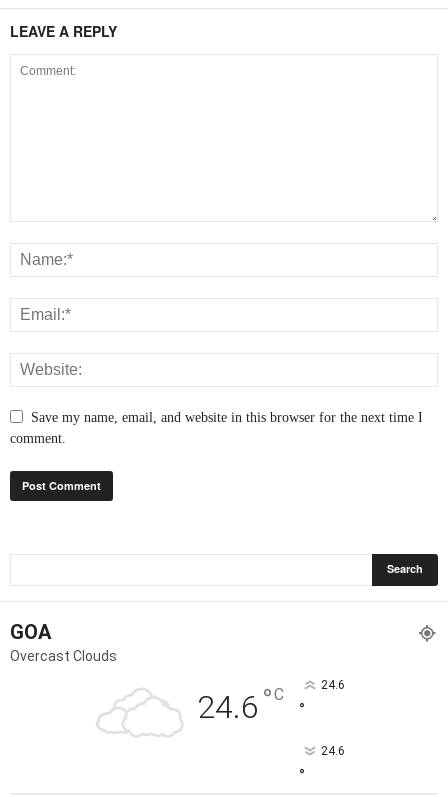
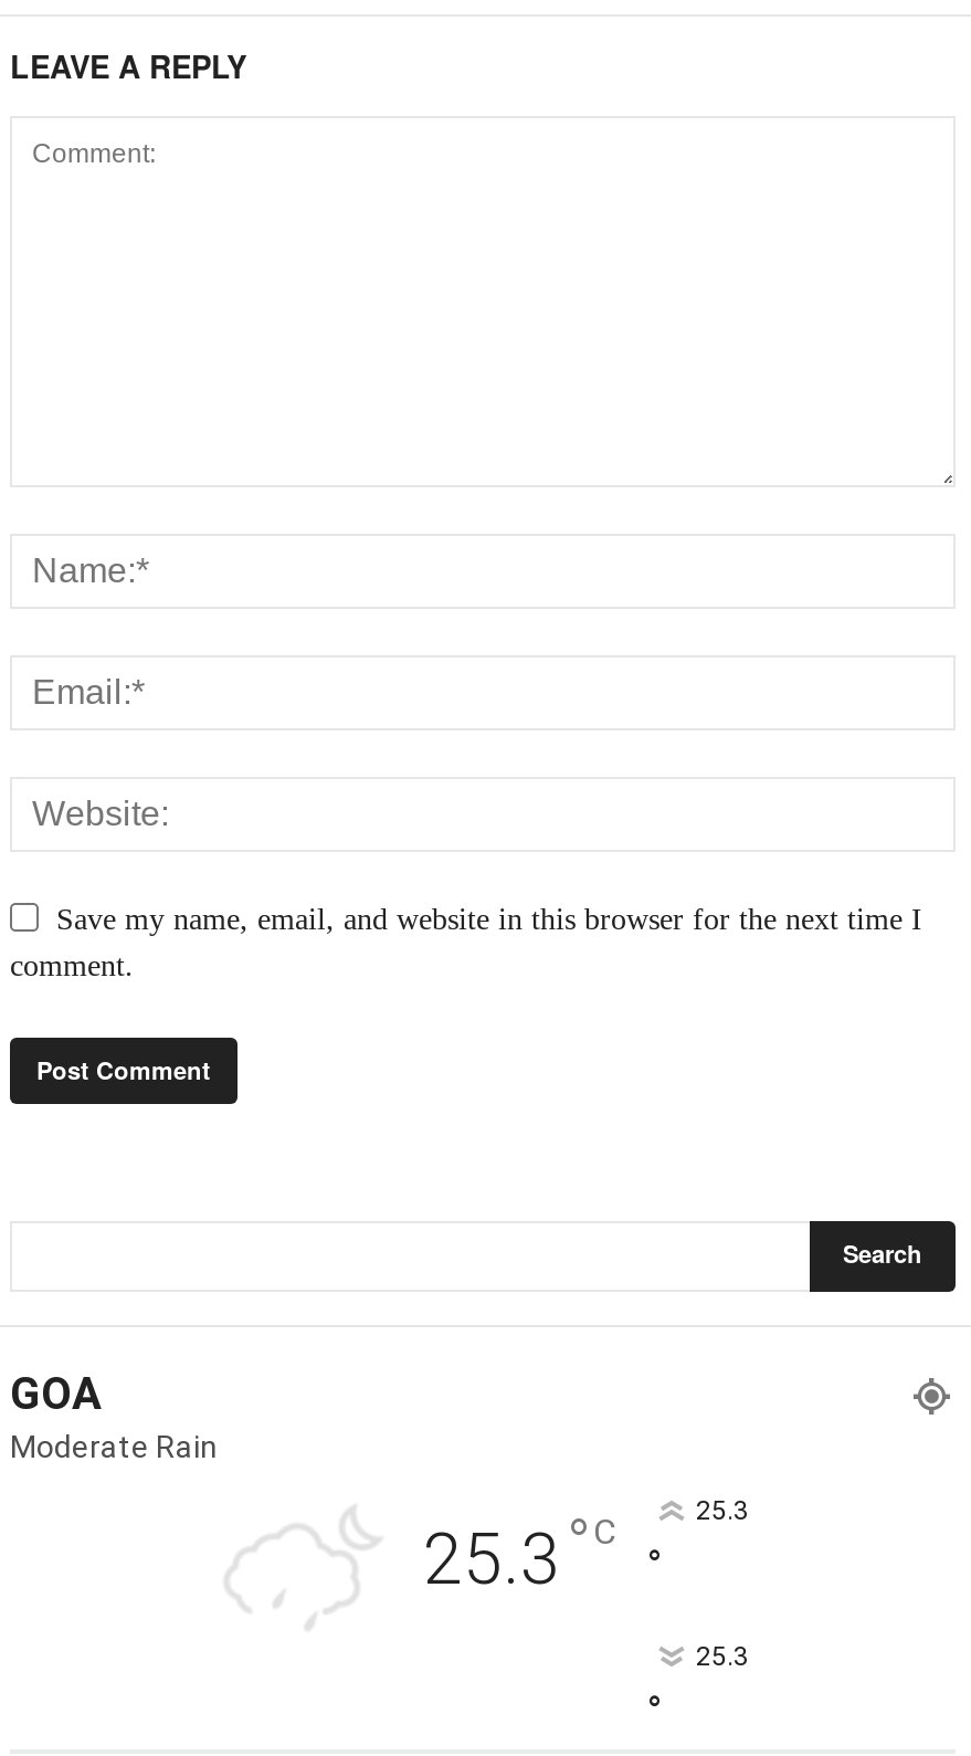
[10,648,344,726] Overcast Clouds | 24.6 °C | 24.6 -> [10,1428,749,1601] Moderate Rain | 25.3 °C | 25.3
[320,744,344,758] 24.6 -> [696,1640,749,1671] 25.3

